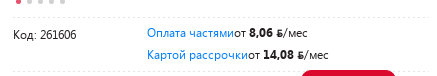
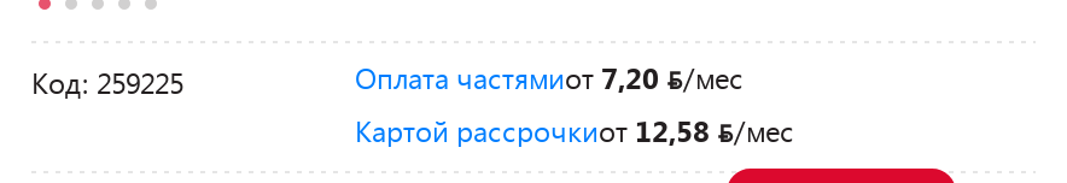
[13,24,273,42] Код: 261606 | Оплата частямиот 8,06 -> [31,58,659,101] Код: 259225 | Оплата частямиот 7,20
[147,46,294,62] Картой рассрочкиот 14,08 -> [355,111,710,149] Картой рассрочкиот 12,58

